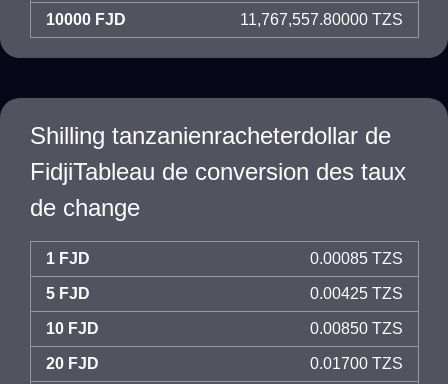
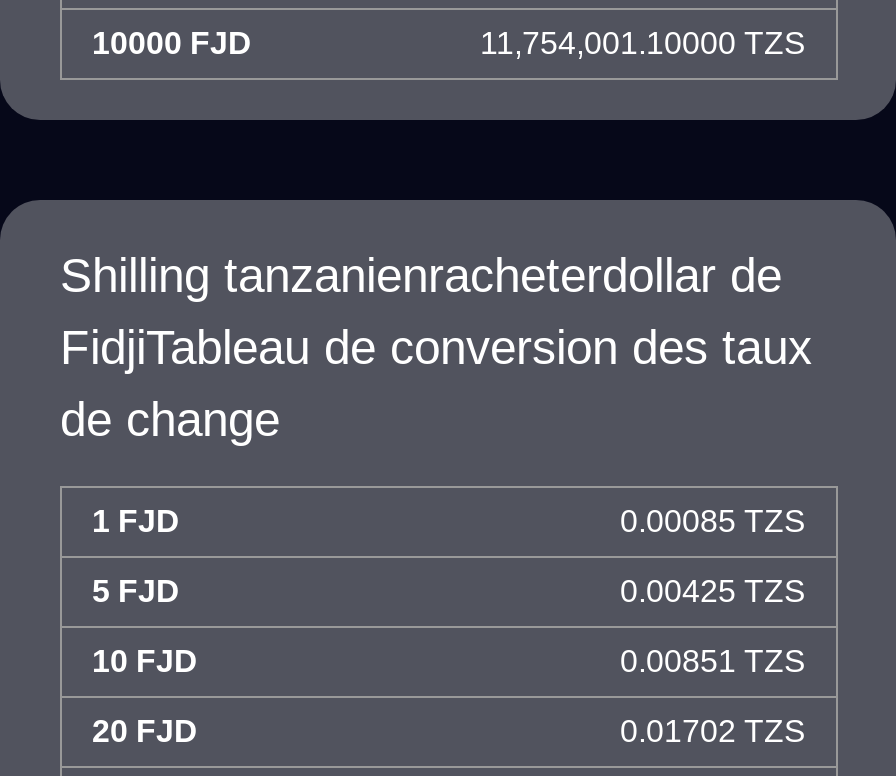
[240,11,403,28] 11,767,557.80000 TZS -> [480,26,806,60] 11,754,001.10000 TZS
[310,320,403,337] 0.00850 TZS -> [620,644,806,678] 0.00851 TZS
[310,355,403,372] 0.01700 TZS -> [620,714,806,748] 0.01702 TZS

